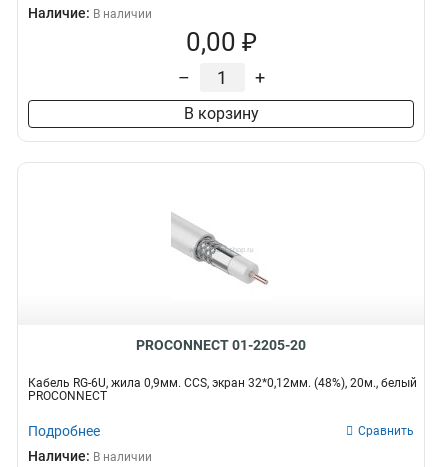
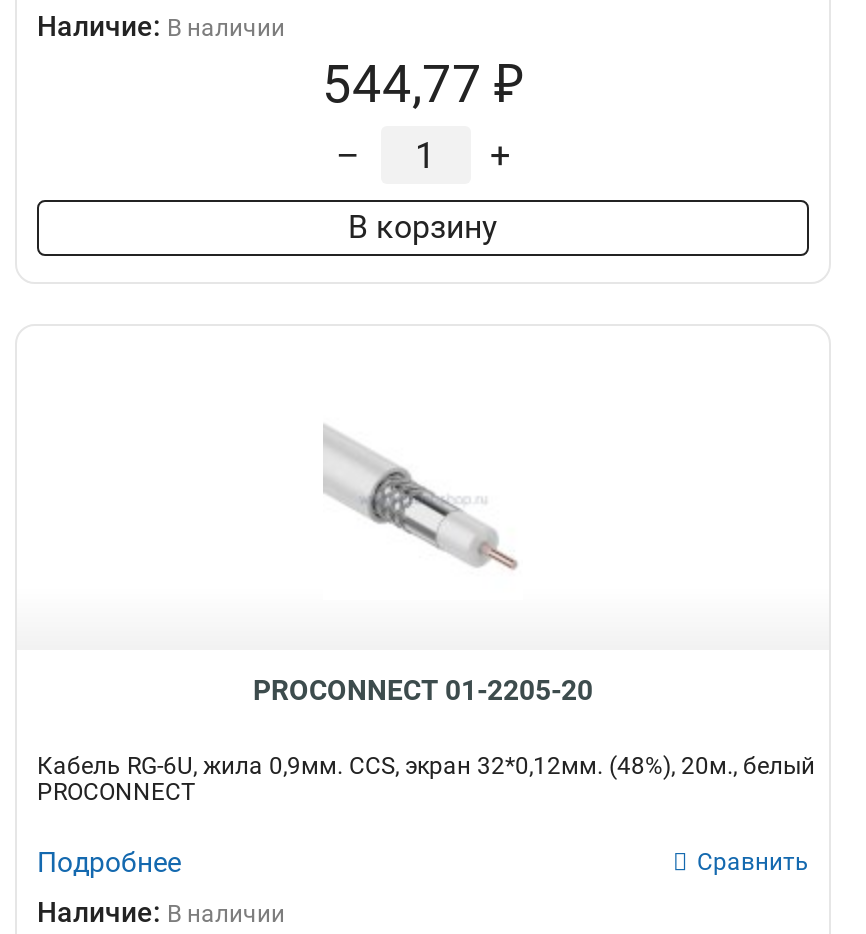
[185,27,256,57] 0,00 ₽ -> [322,54,524,114] 544,77 ₽

